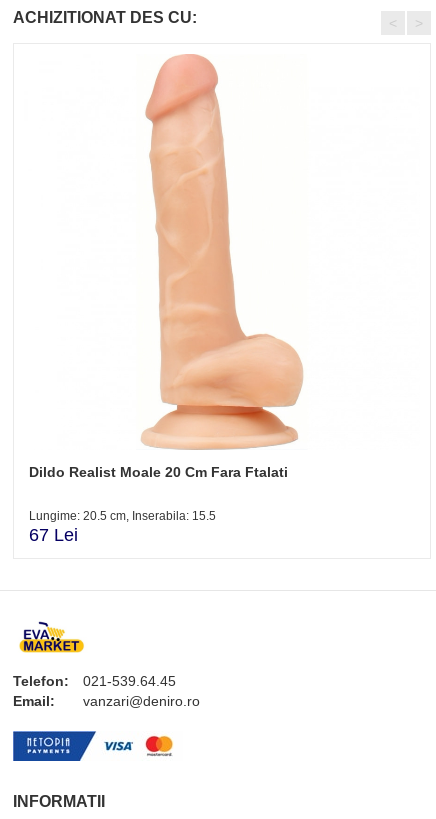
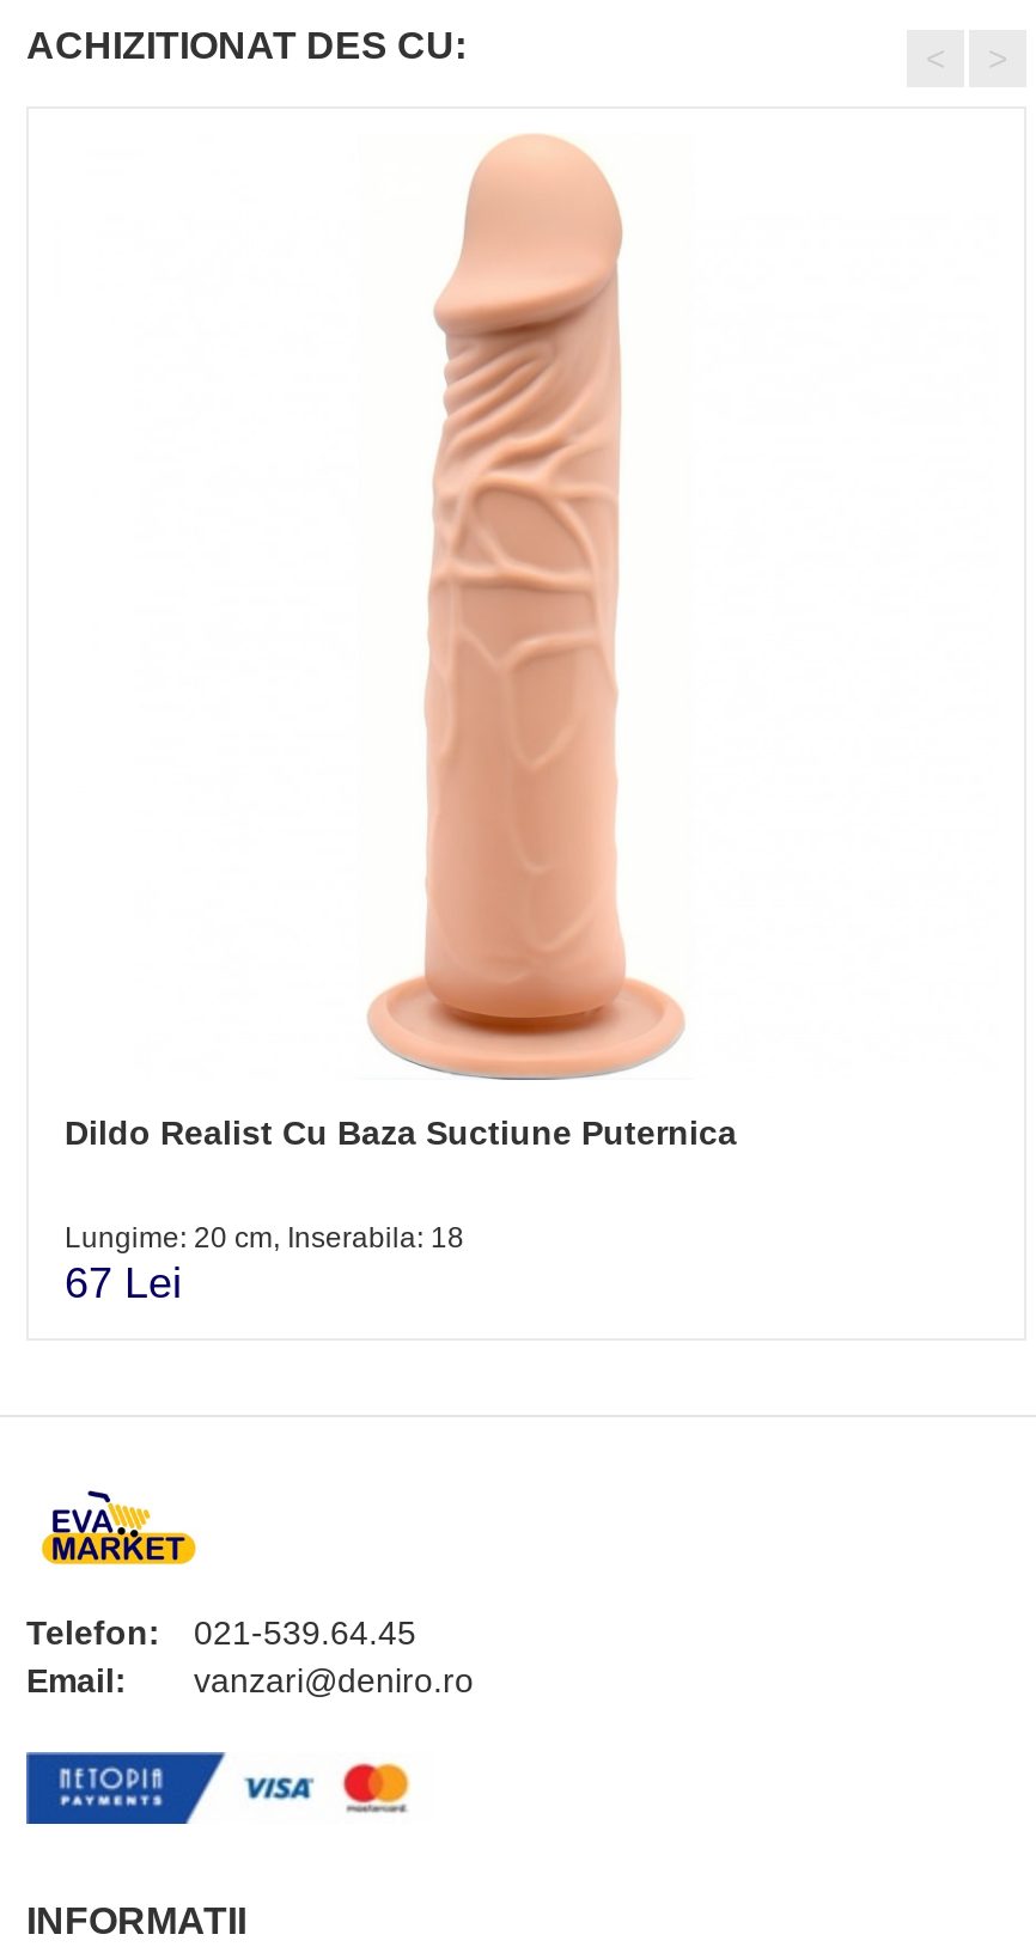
[29,53,304,480] [image] | Dildo Realist Moale 20 Cm Fara Ftalati -> [65,133,737,1152] [image] | Dildo Realist Cu Baza Suctiune Puternica
[29,509,216,523] Lungime: 20.5 cm, Inserabila: 15.5 -> [65,1221,464,1255] Lungime: 20 cm, Inserabila: 18

